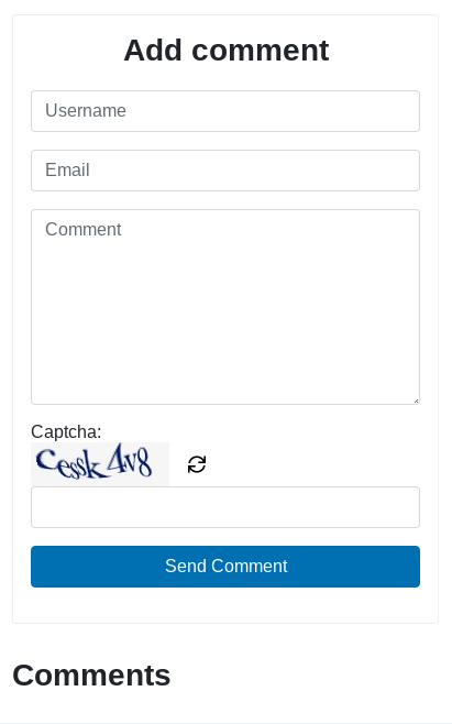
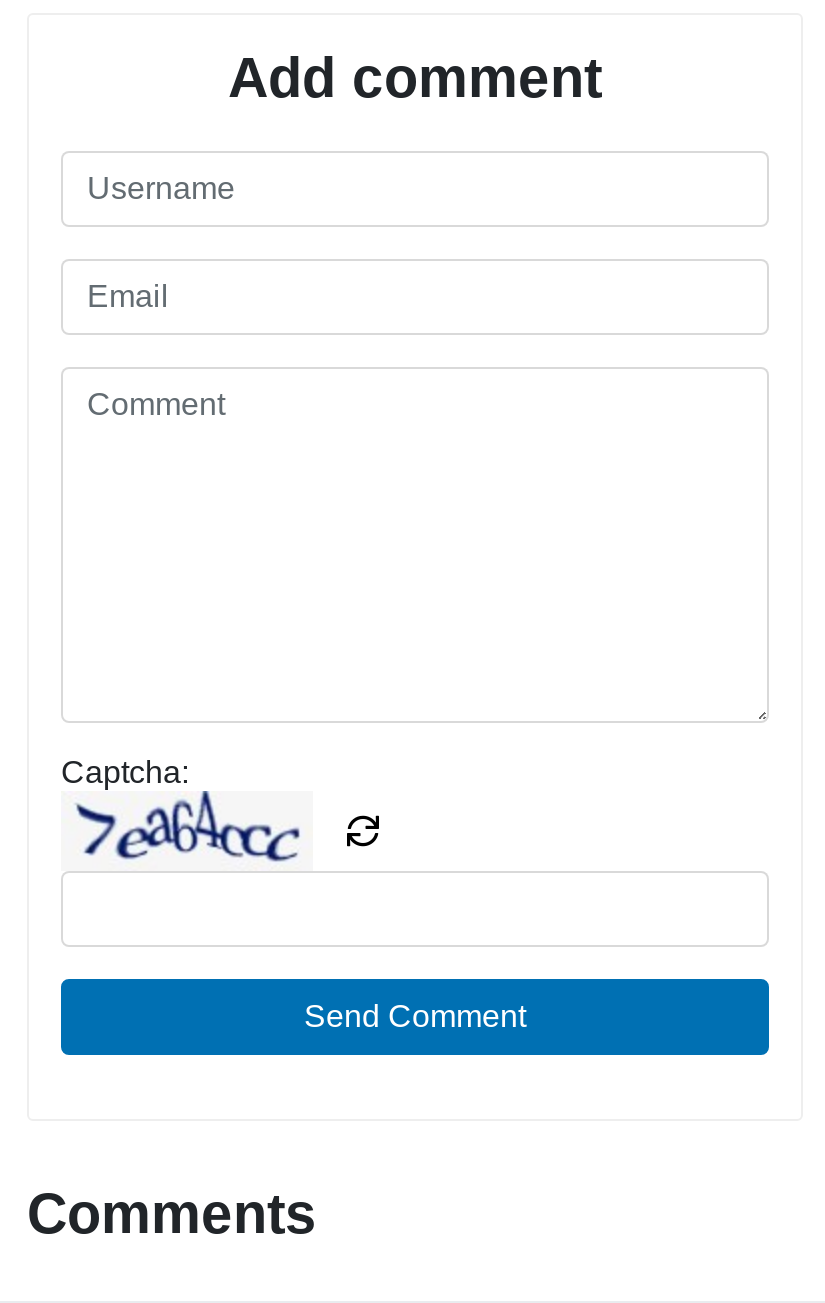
[35,442,162,481] [image] -> [71,789,301,863] [image]

